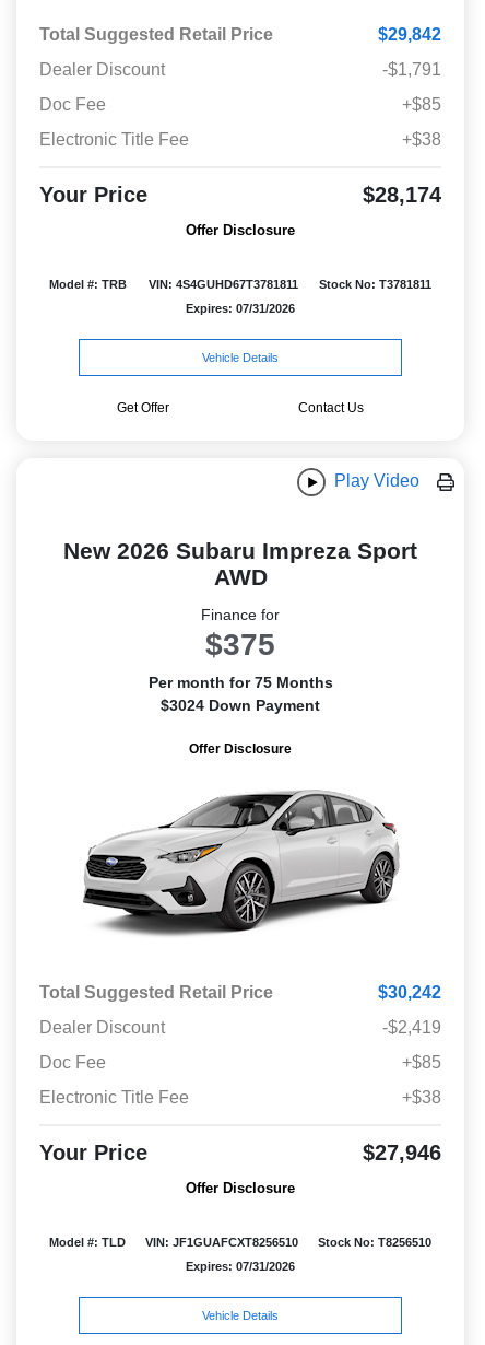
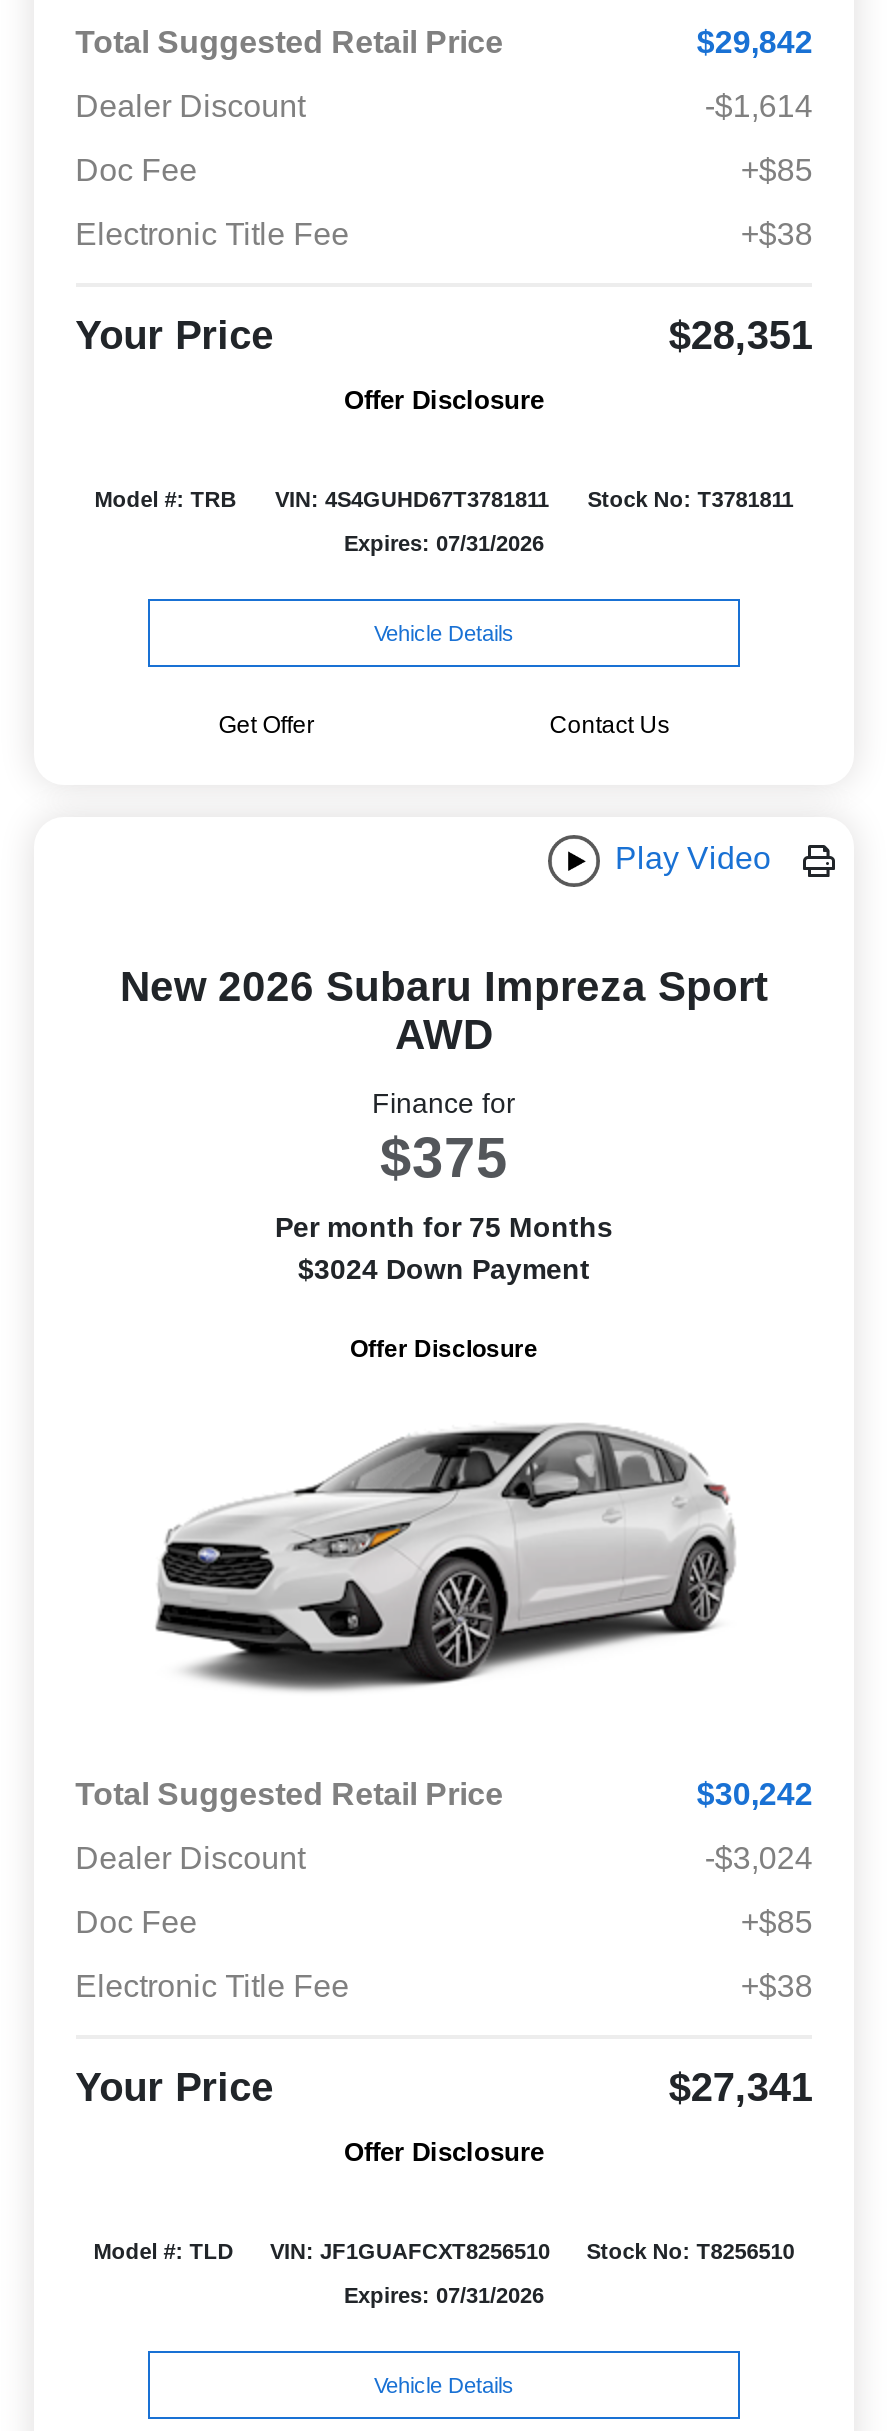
[383,60,442,79] -$1,791 -> [705,89,813,123] -$1,614
[363,183,442,207] $28,174 -> [669,313,813,357] $28,351
[383,1018,442,1036] -$2,419 -> [705,1840,813,1874] -$3,024
[363,1140,442,1164] $27,946 -> [669,2064,813,2108] $27,341

